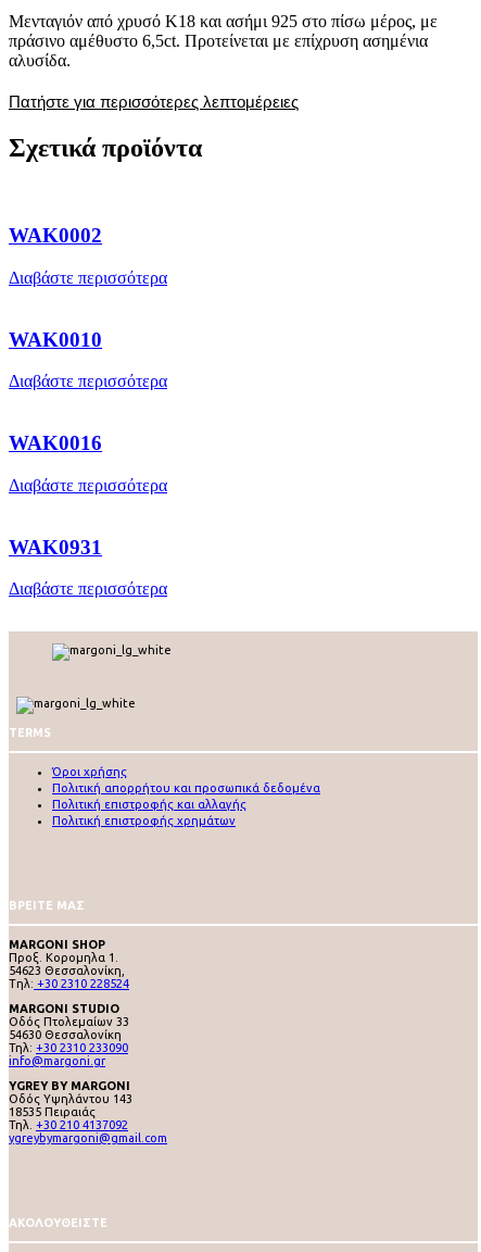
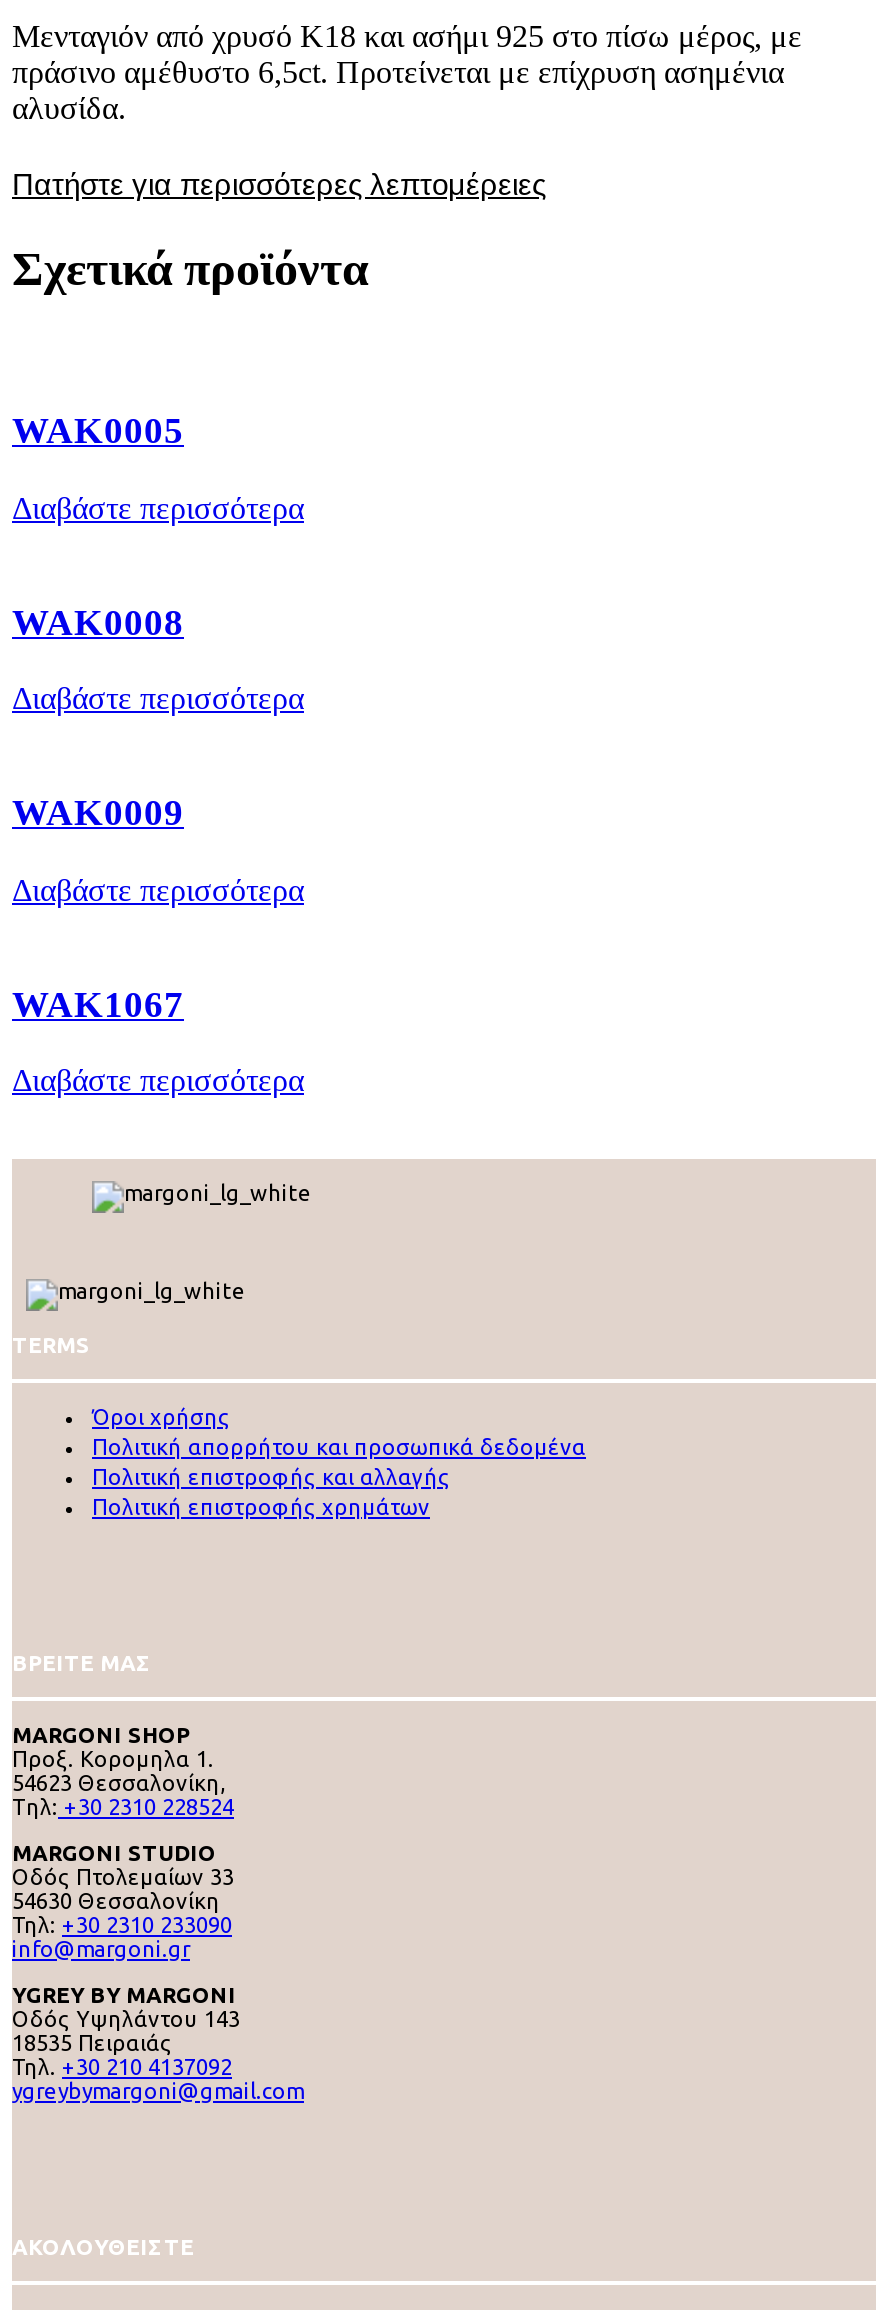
[9,224,102,247] WAK0002 -> [12,409,184,451] WAK0005
[9,328,102,351] WAK0010 -> [12,600,184,642] WAK0008
[9,432,102,454] WAK0016 -> [12,791,184,833] WAK0009
[9,535,102,558] WAK0931 -> [12,982,184,1024] WAK1067

